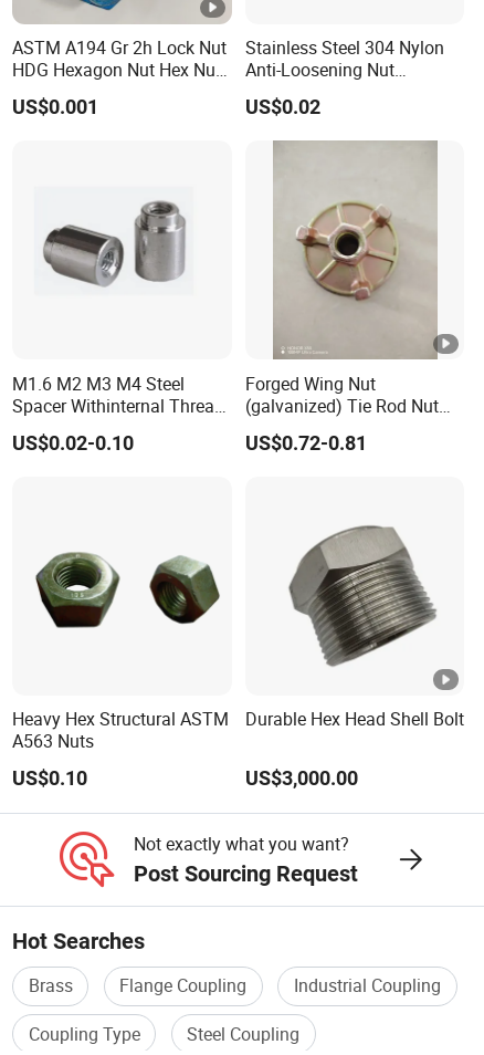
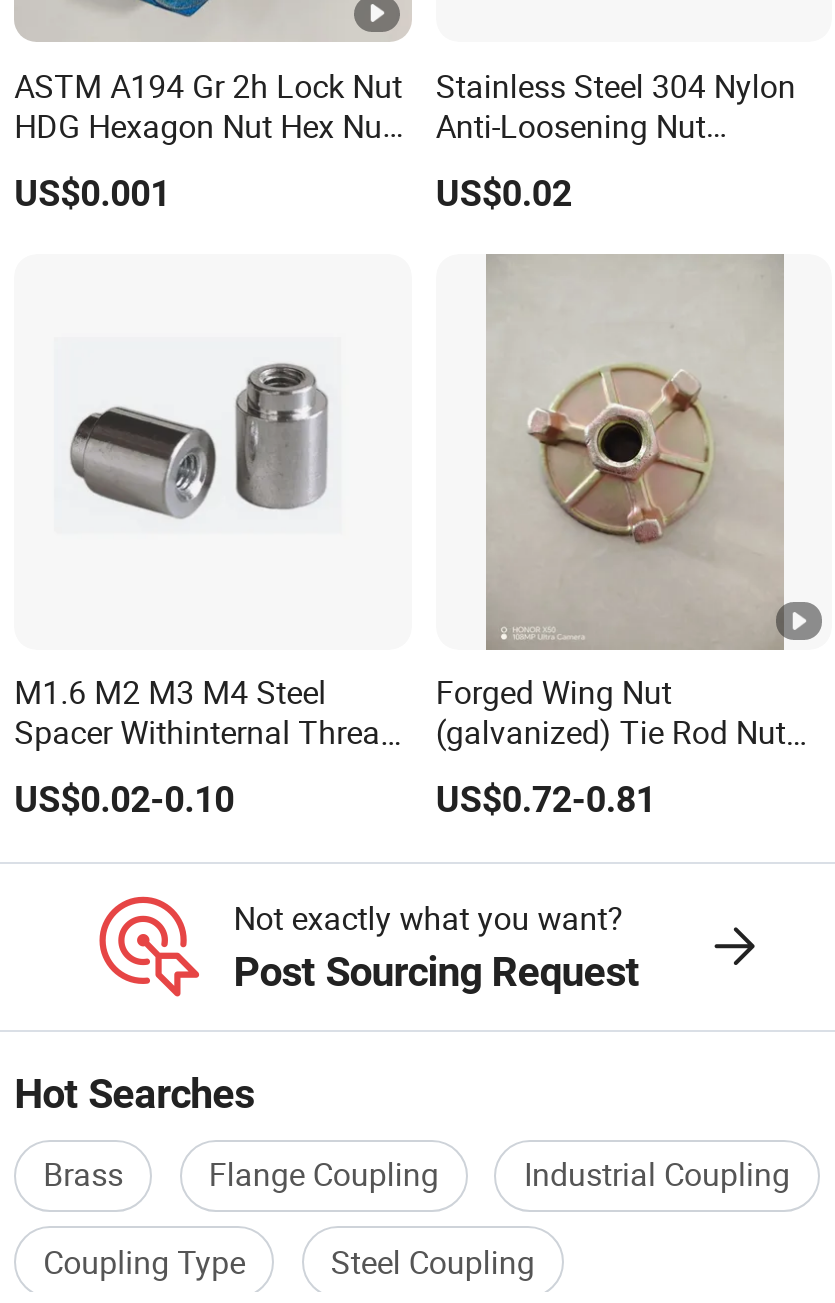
[245,514,464,790] [image] | Durable Hex Head Shell Bolt | US$3,000.00 -> none
[34,552,120,629] [image] -> none
[148,554,221,625] [image] -> none
[12,707,229,790] Heavy Hex Structural ASTM | A563 Nuts | US$0.10 -> none

